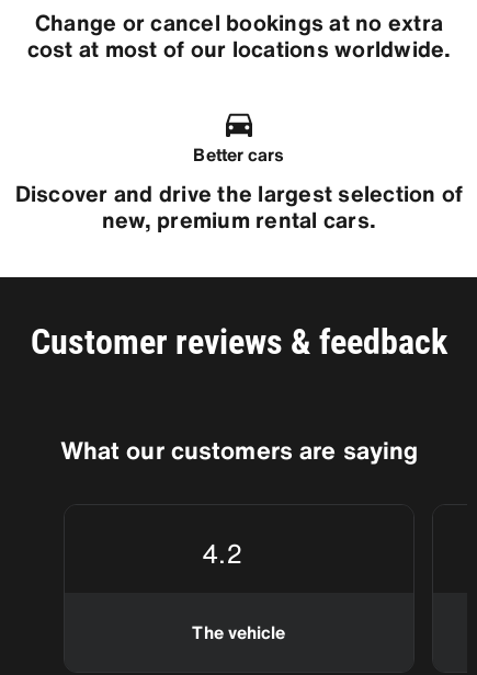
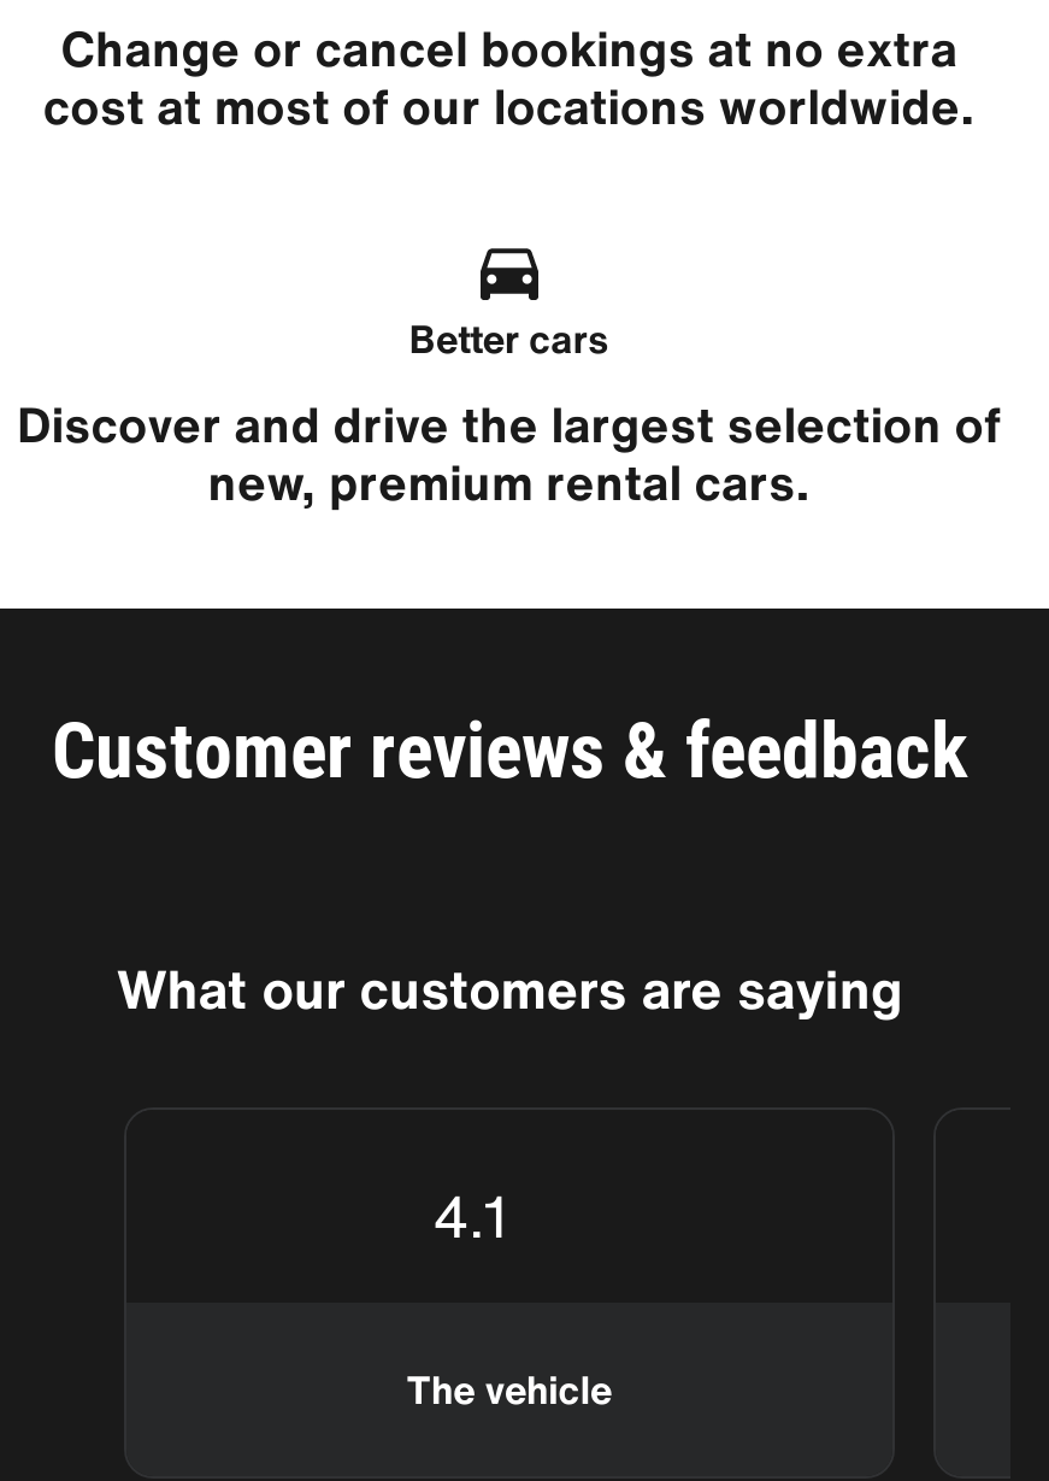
[201,534,242,573] 4.2 -> [432,1173,509,1259] 4.1

